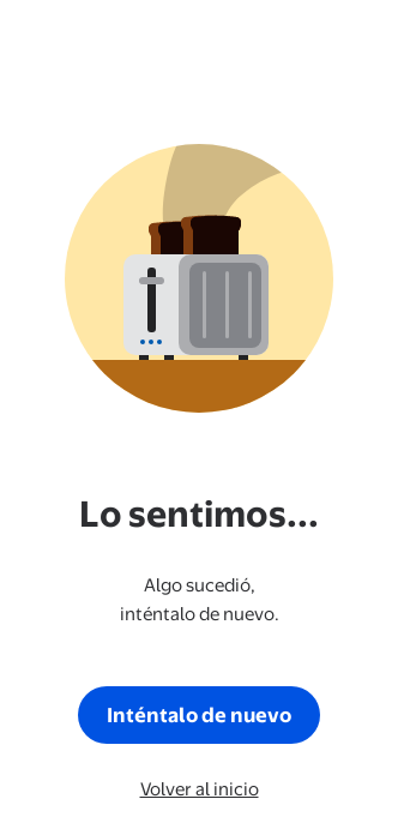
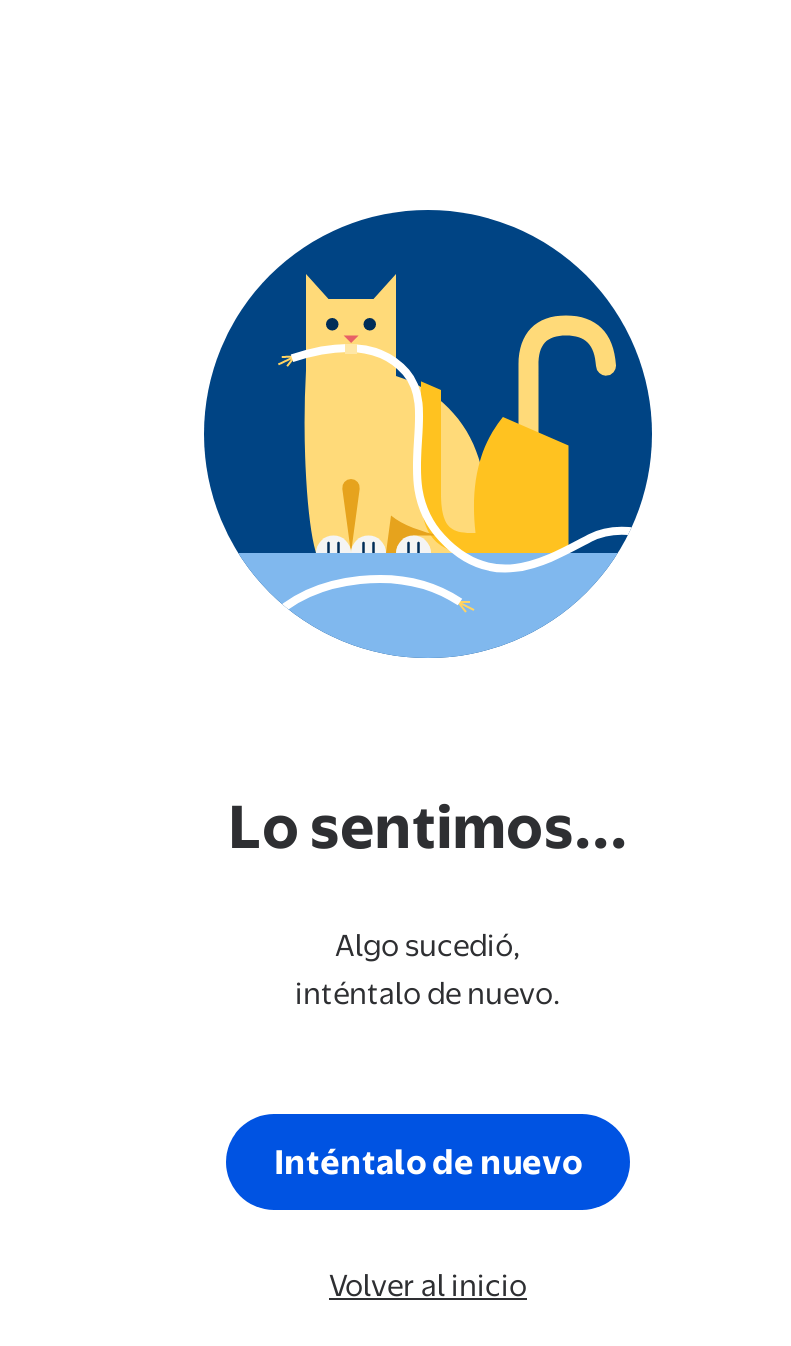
[65,144,333,414] [image] -> [202,208,654,660] [image]

